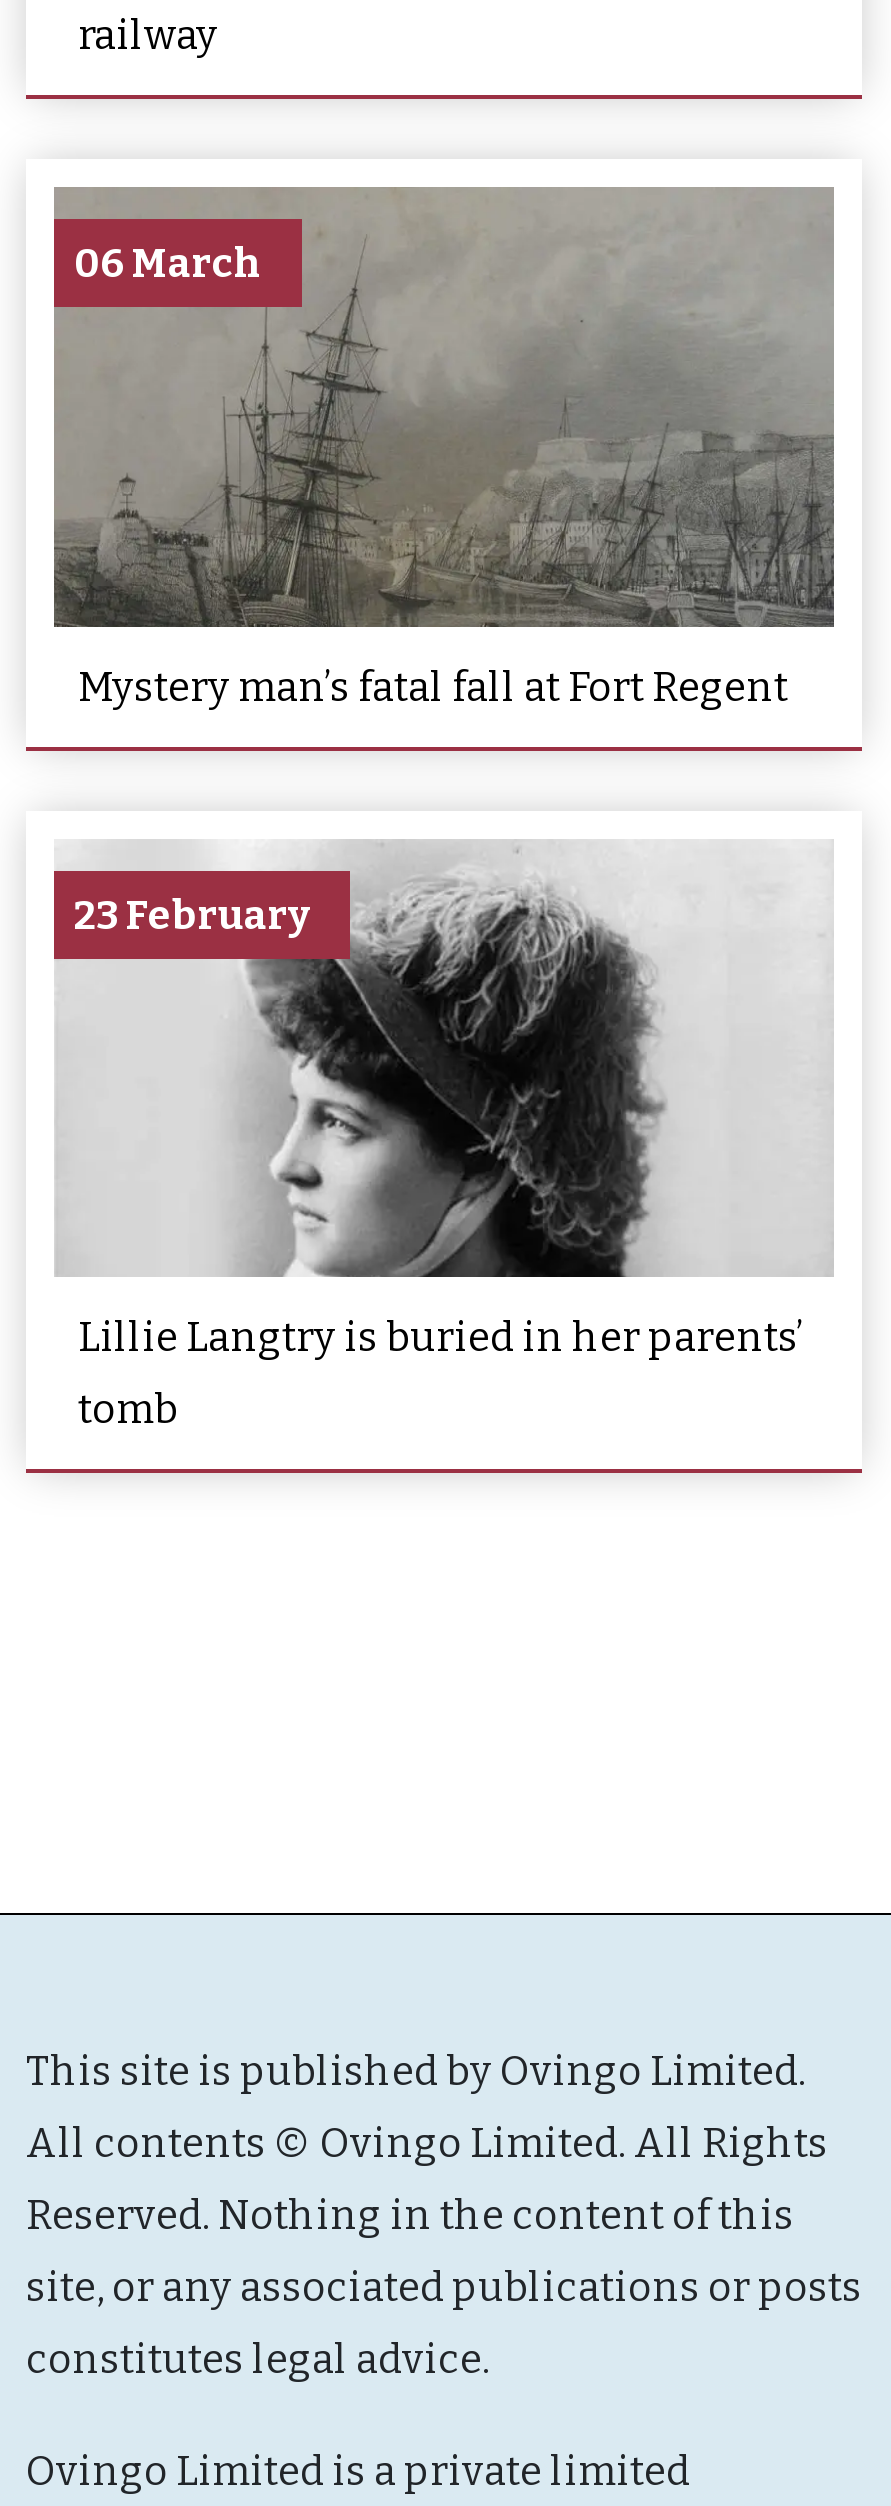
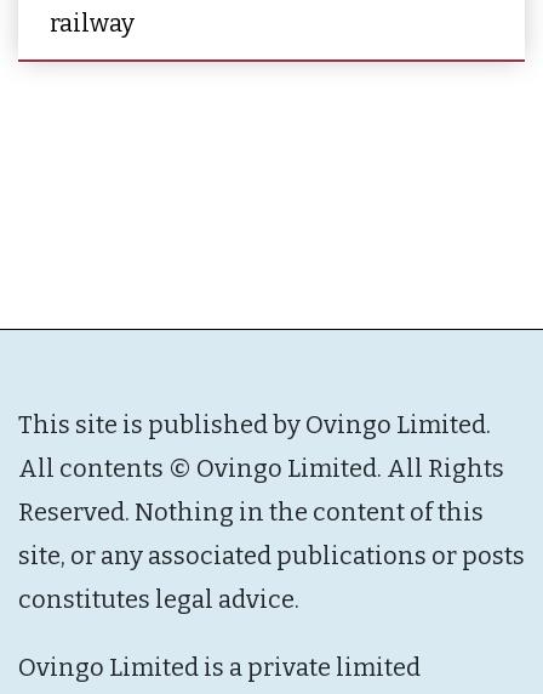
[52,185,836,629] [image] | 06 March -> none
[78,662,788,710] Mystery man’s fatal fall at Fort Regent -> none
[52,841,832,1279] [image] | 23 February -> none
[78,1313,804,1433] Lillie Langtry is buried in her parents’ | tomb -> none

